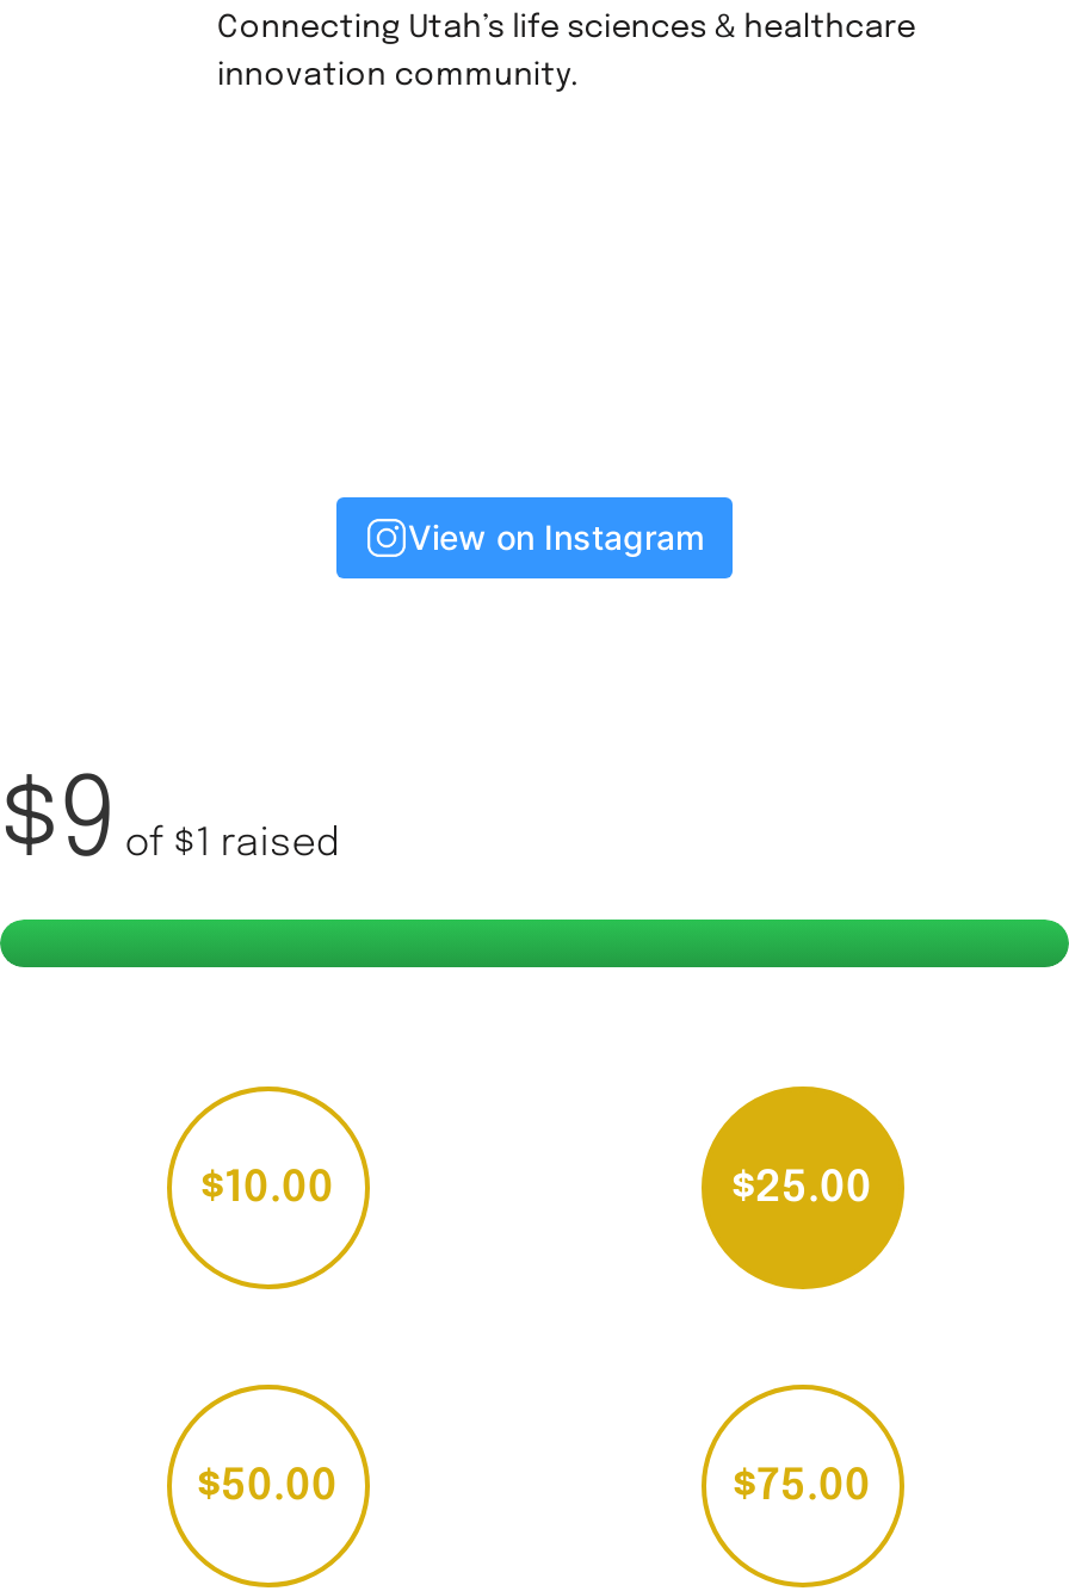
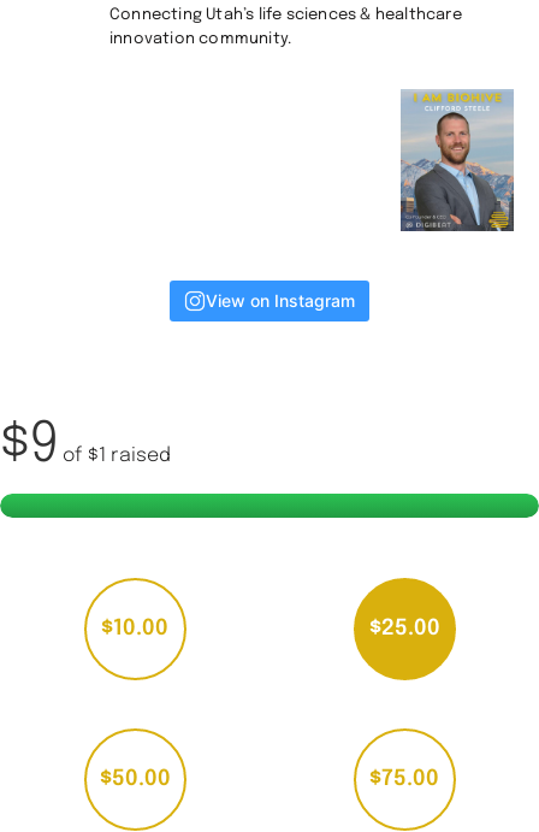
none -> [399,89,515,232] [image]

